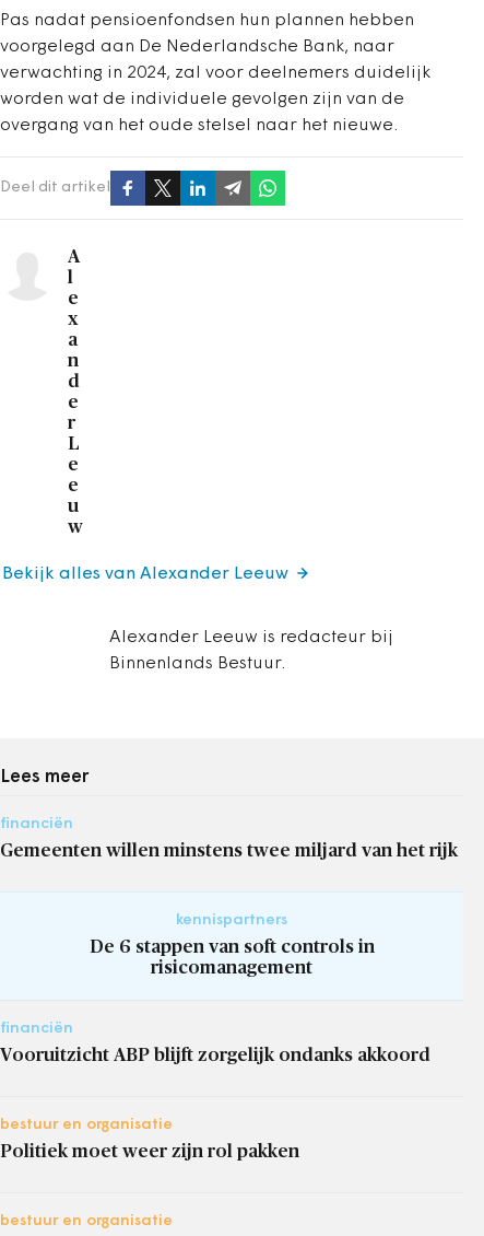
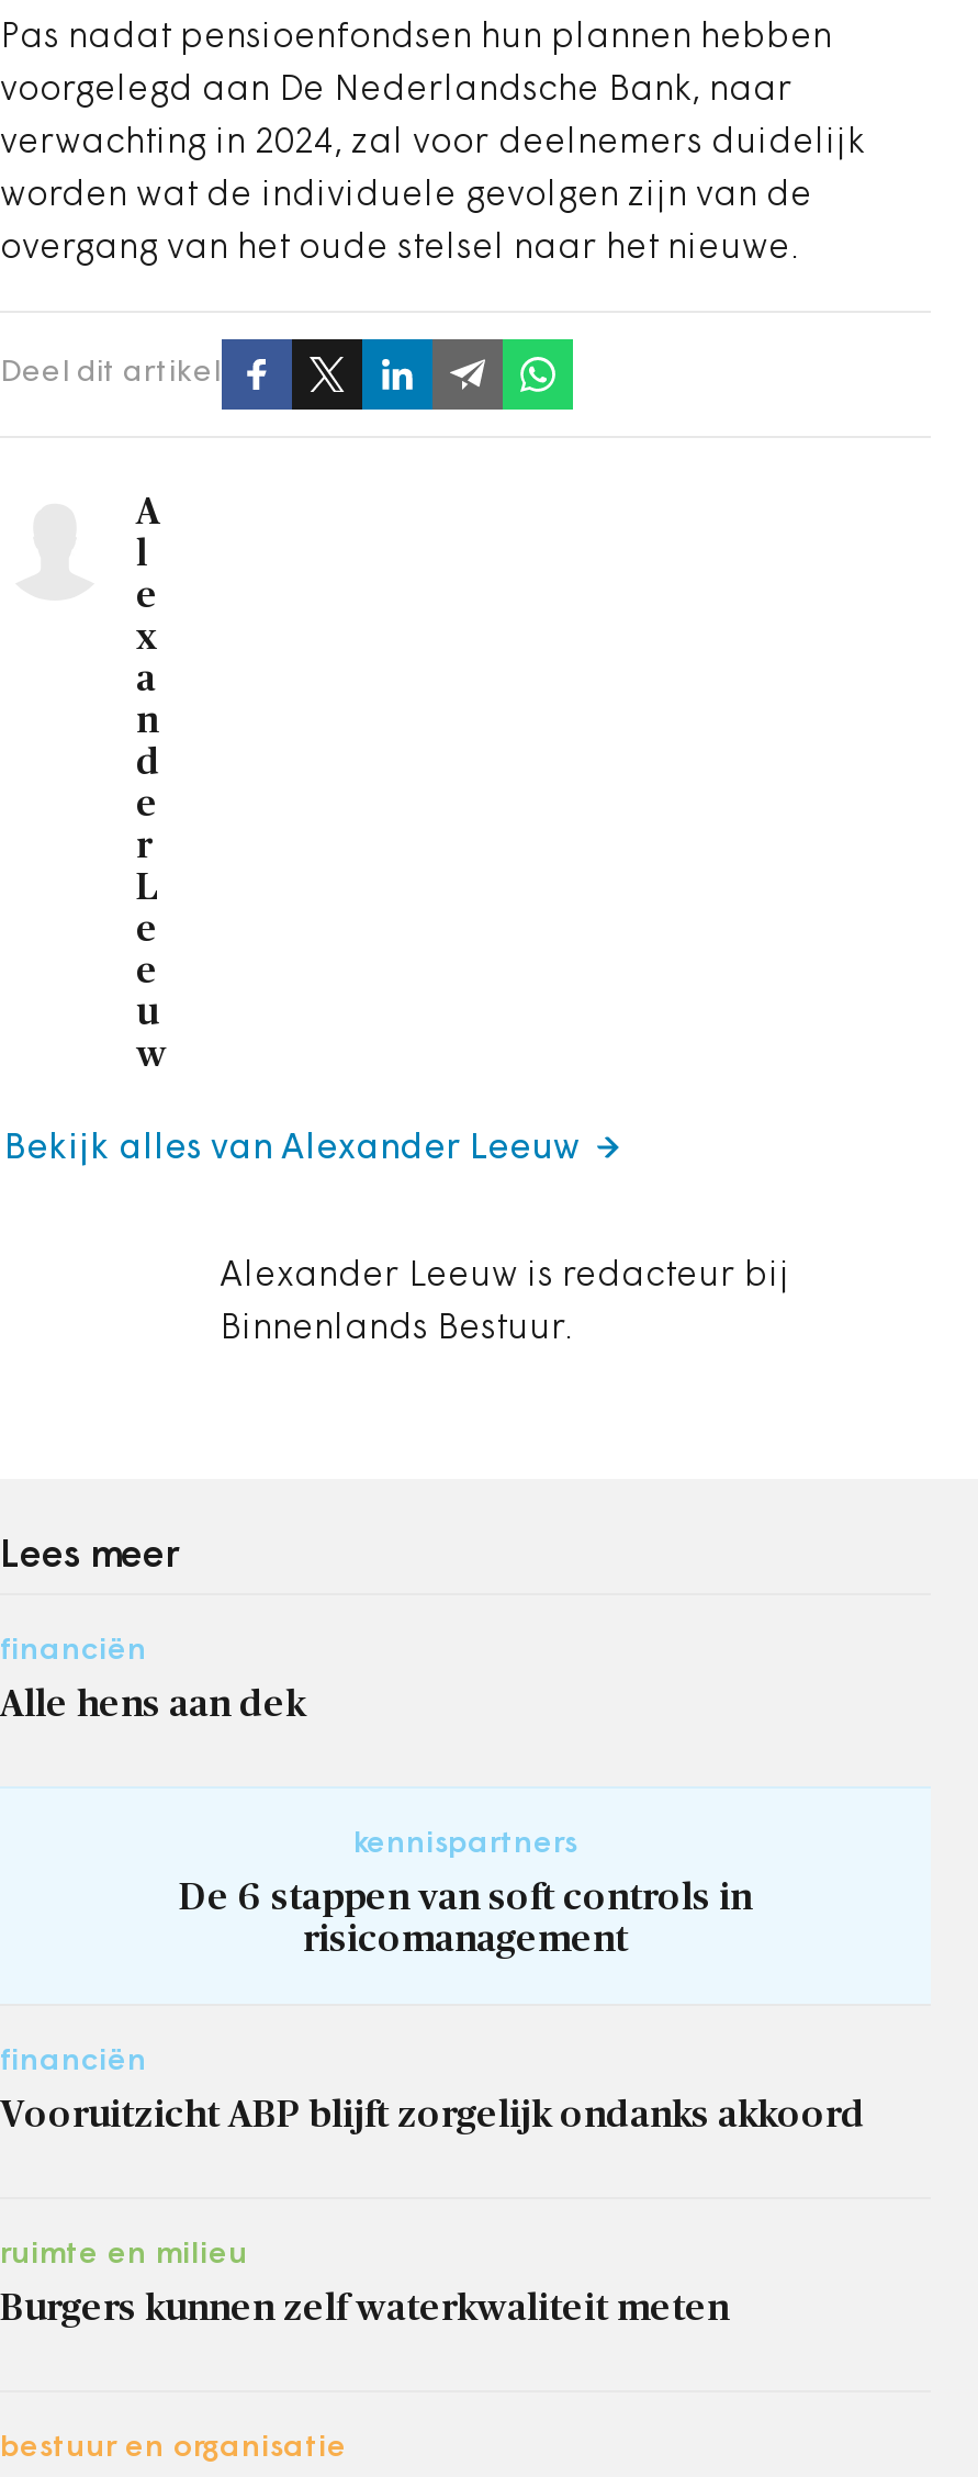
[0,841,458,860] Gemeenten willen minstens twee miljard van het rijk -> [0,1685,305,1723] Alle hens aan dek
[0,1117,173,1133] bestuur en organisatie -> [0,2239,248,2272] ruimte en milieu
[0,1142,299,1161] Politiek moet weer zijn rol pakken -> [0,2289,729,2327] Burgers kunnen zelf waterkwaliteit meten

